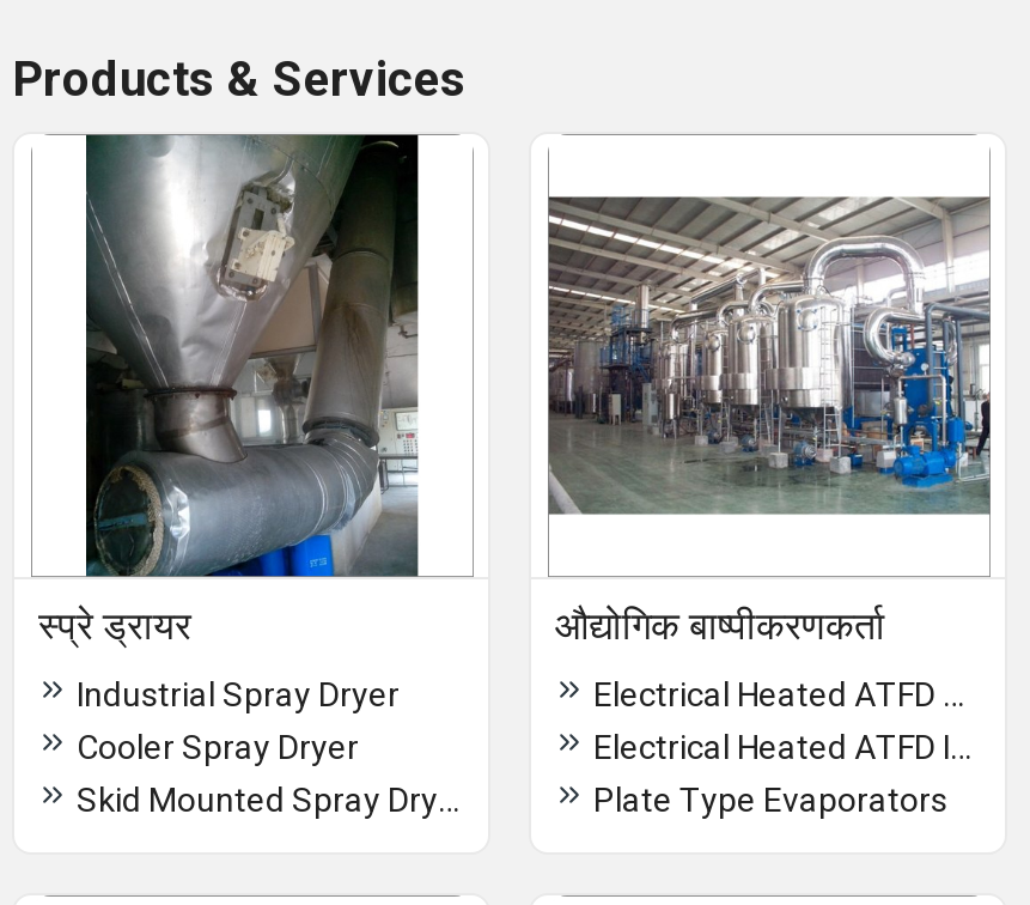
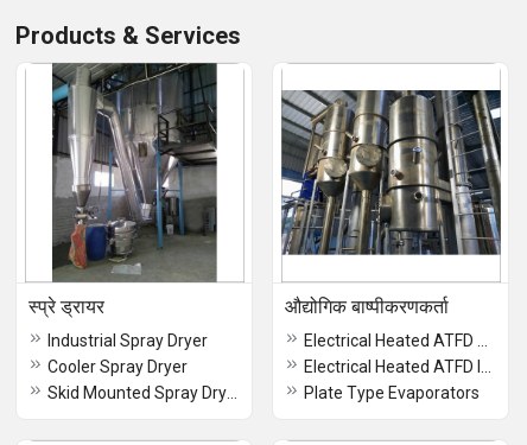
[86,134,419,577] [image] -> [51,63,218,282] [image]
[548,189,991,522] [image] -> [281,89,502,256] [image]

